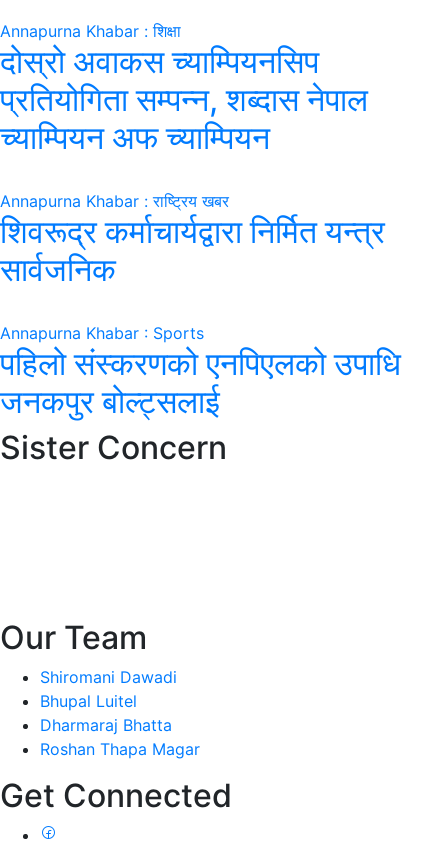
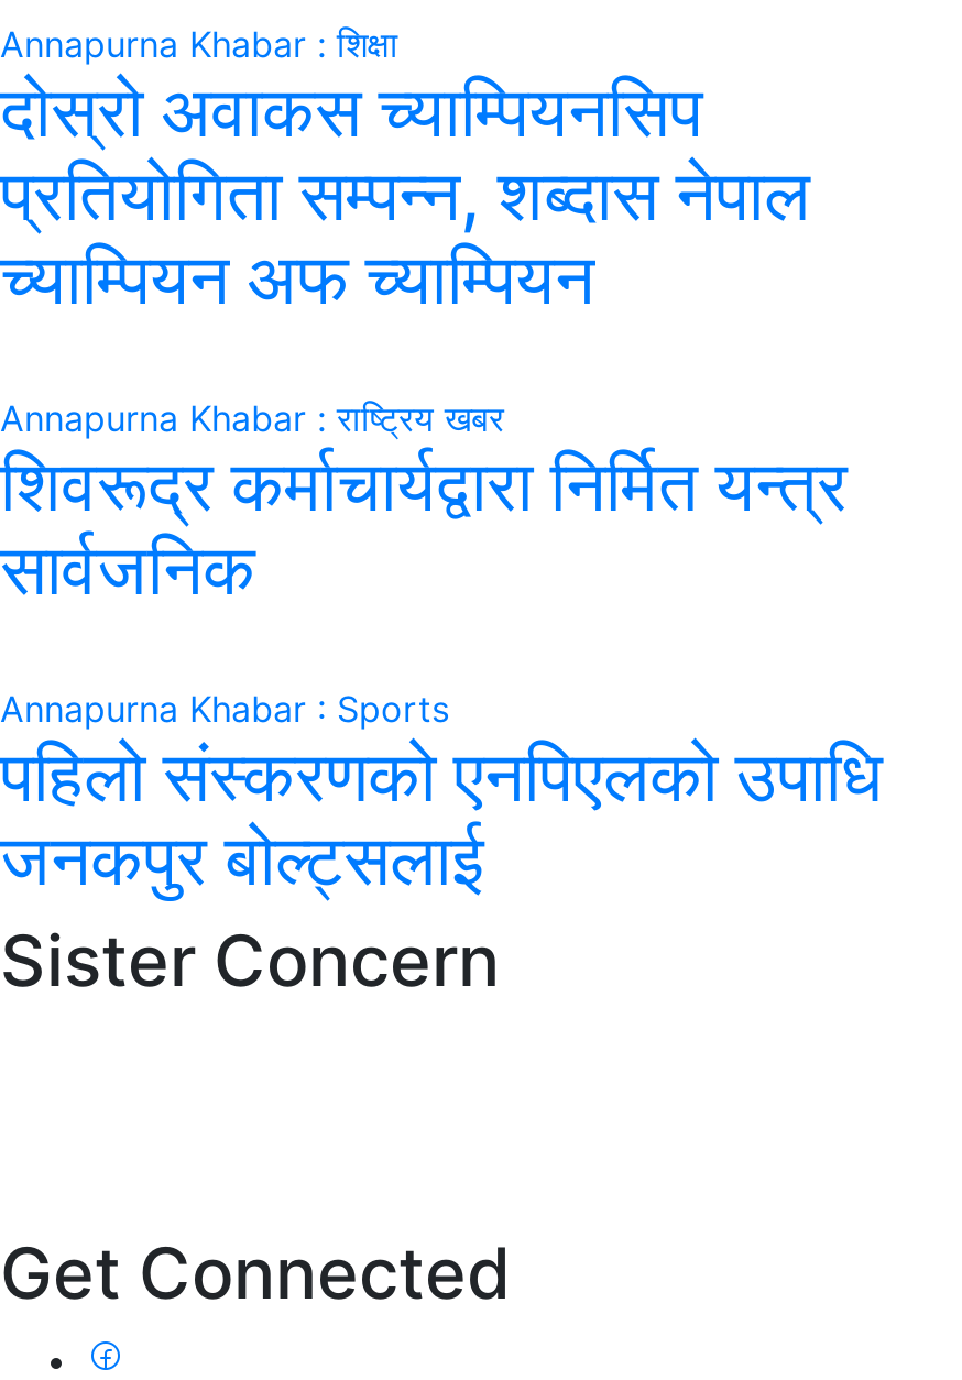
[0,618,200,759] Our Team | Shiromani Dawadi | Bhupal Luitel | Dharmaraj Bhatta | Roshan Thapa Magar -> none

